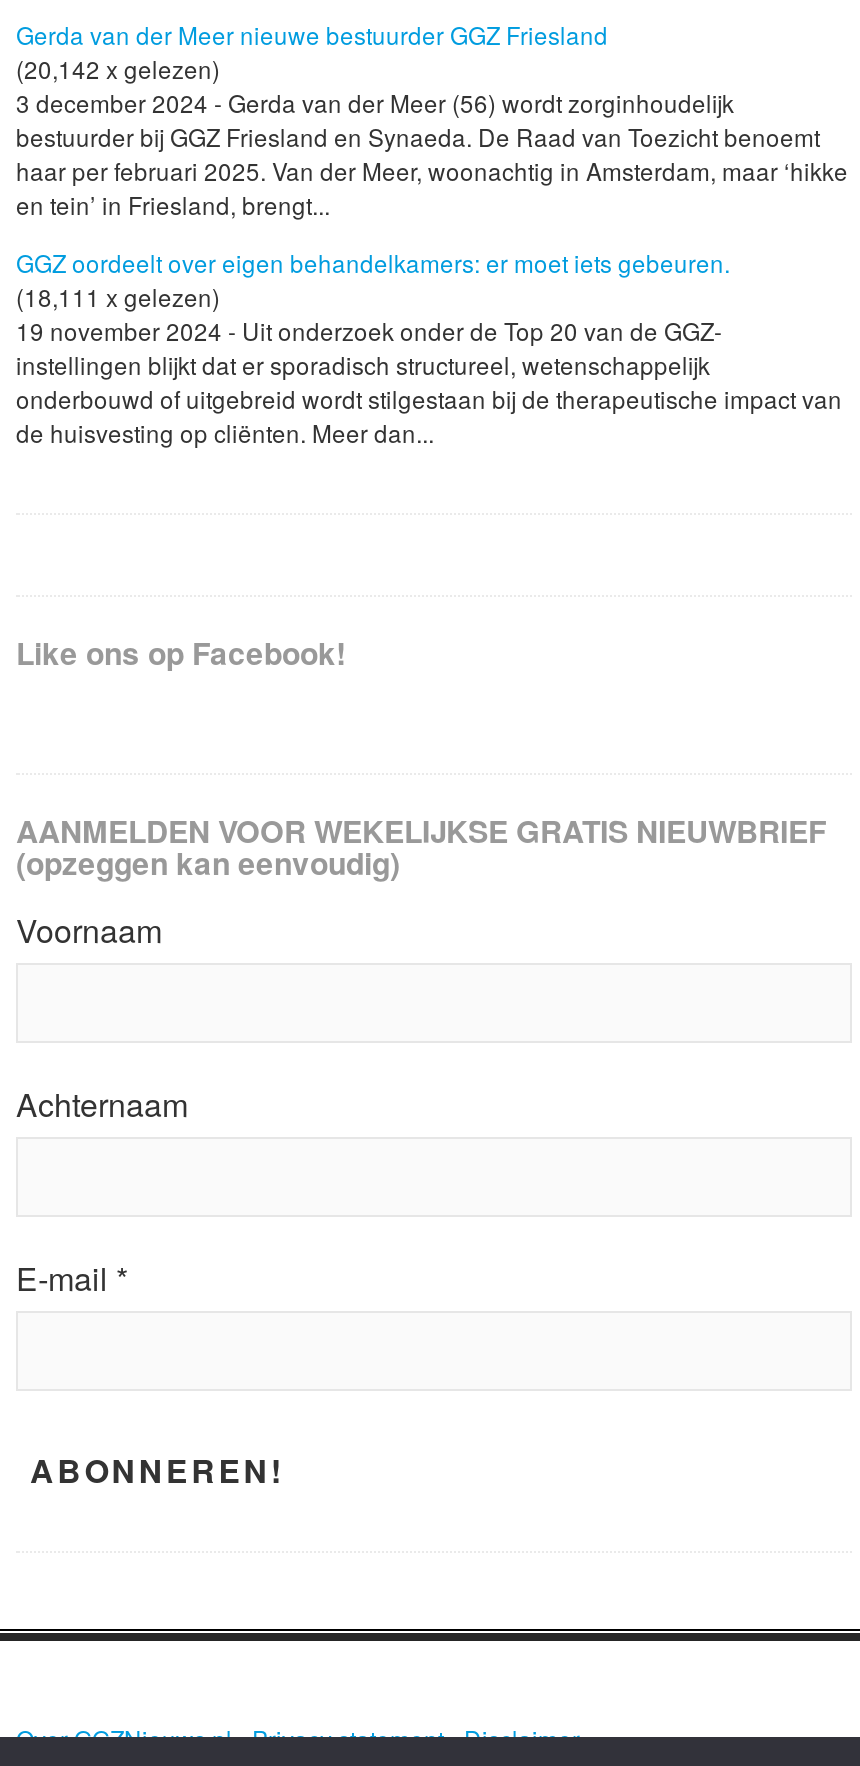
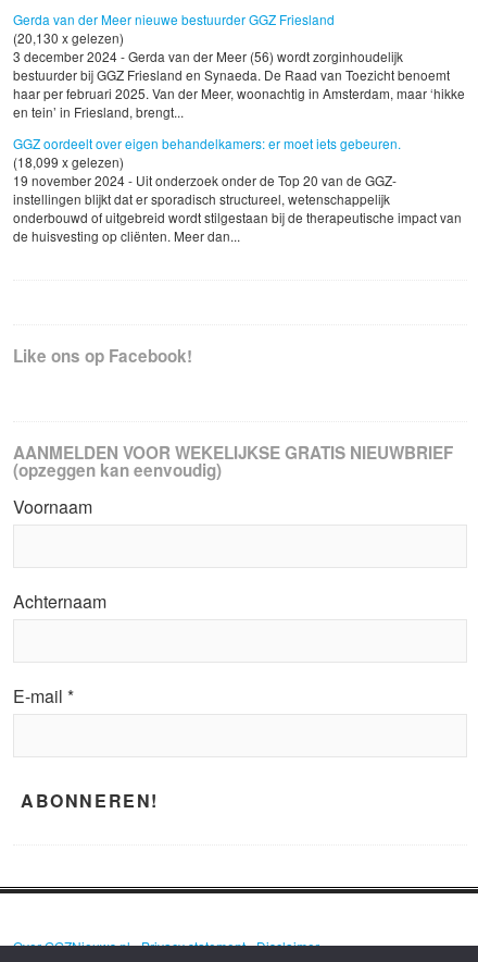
[16,51,220,85] (20,142 x gelezen) -> [13,28,124,47] (20,130 x gelezen)
[16,279,220,313] (18,111 x gelezen) -> [13,152,124,171] (18,099 x gelezen)

